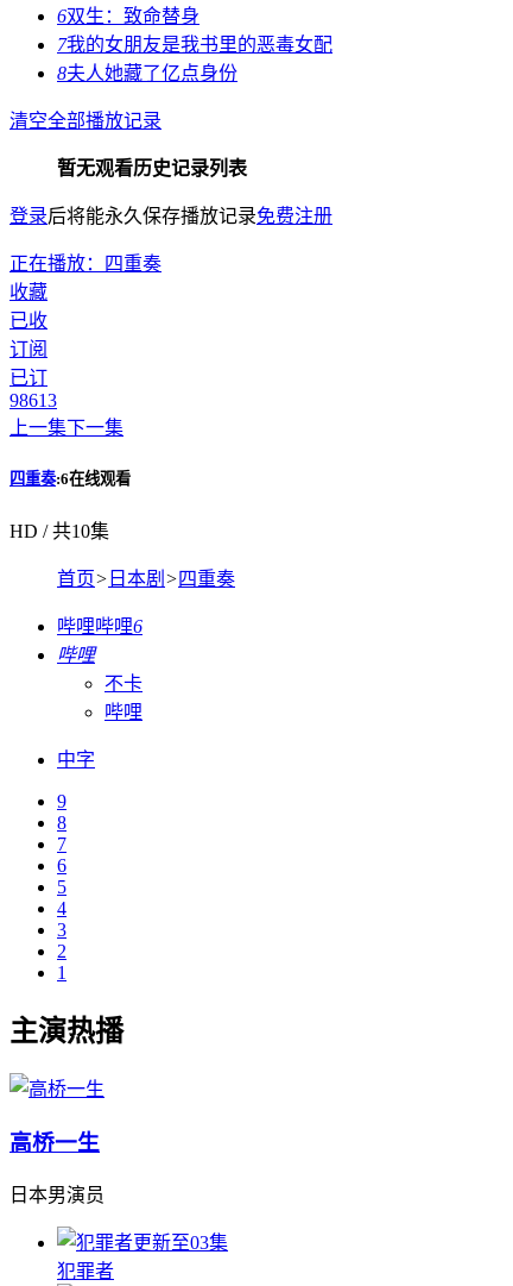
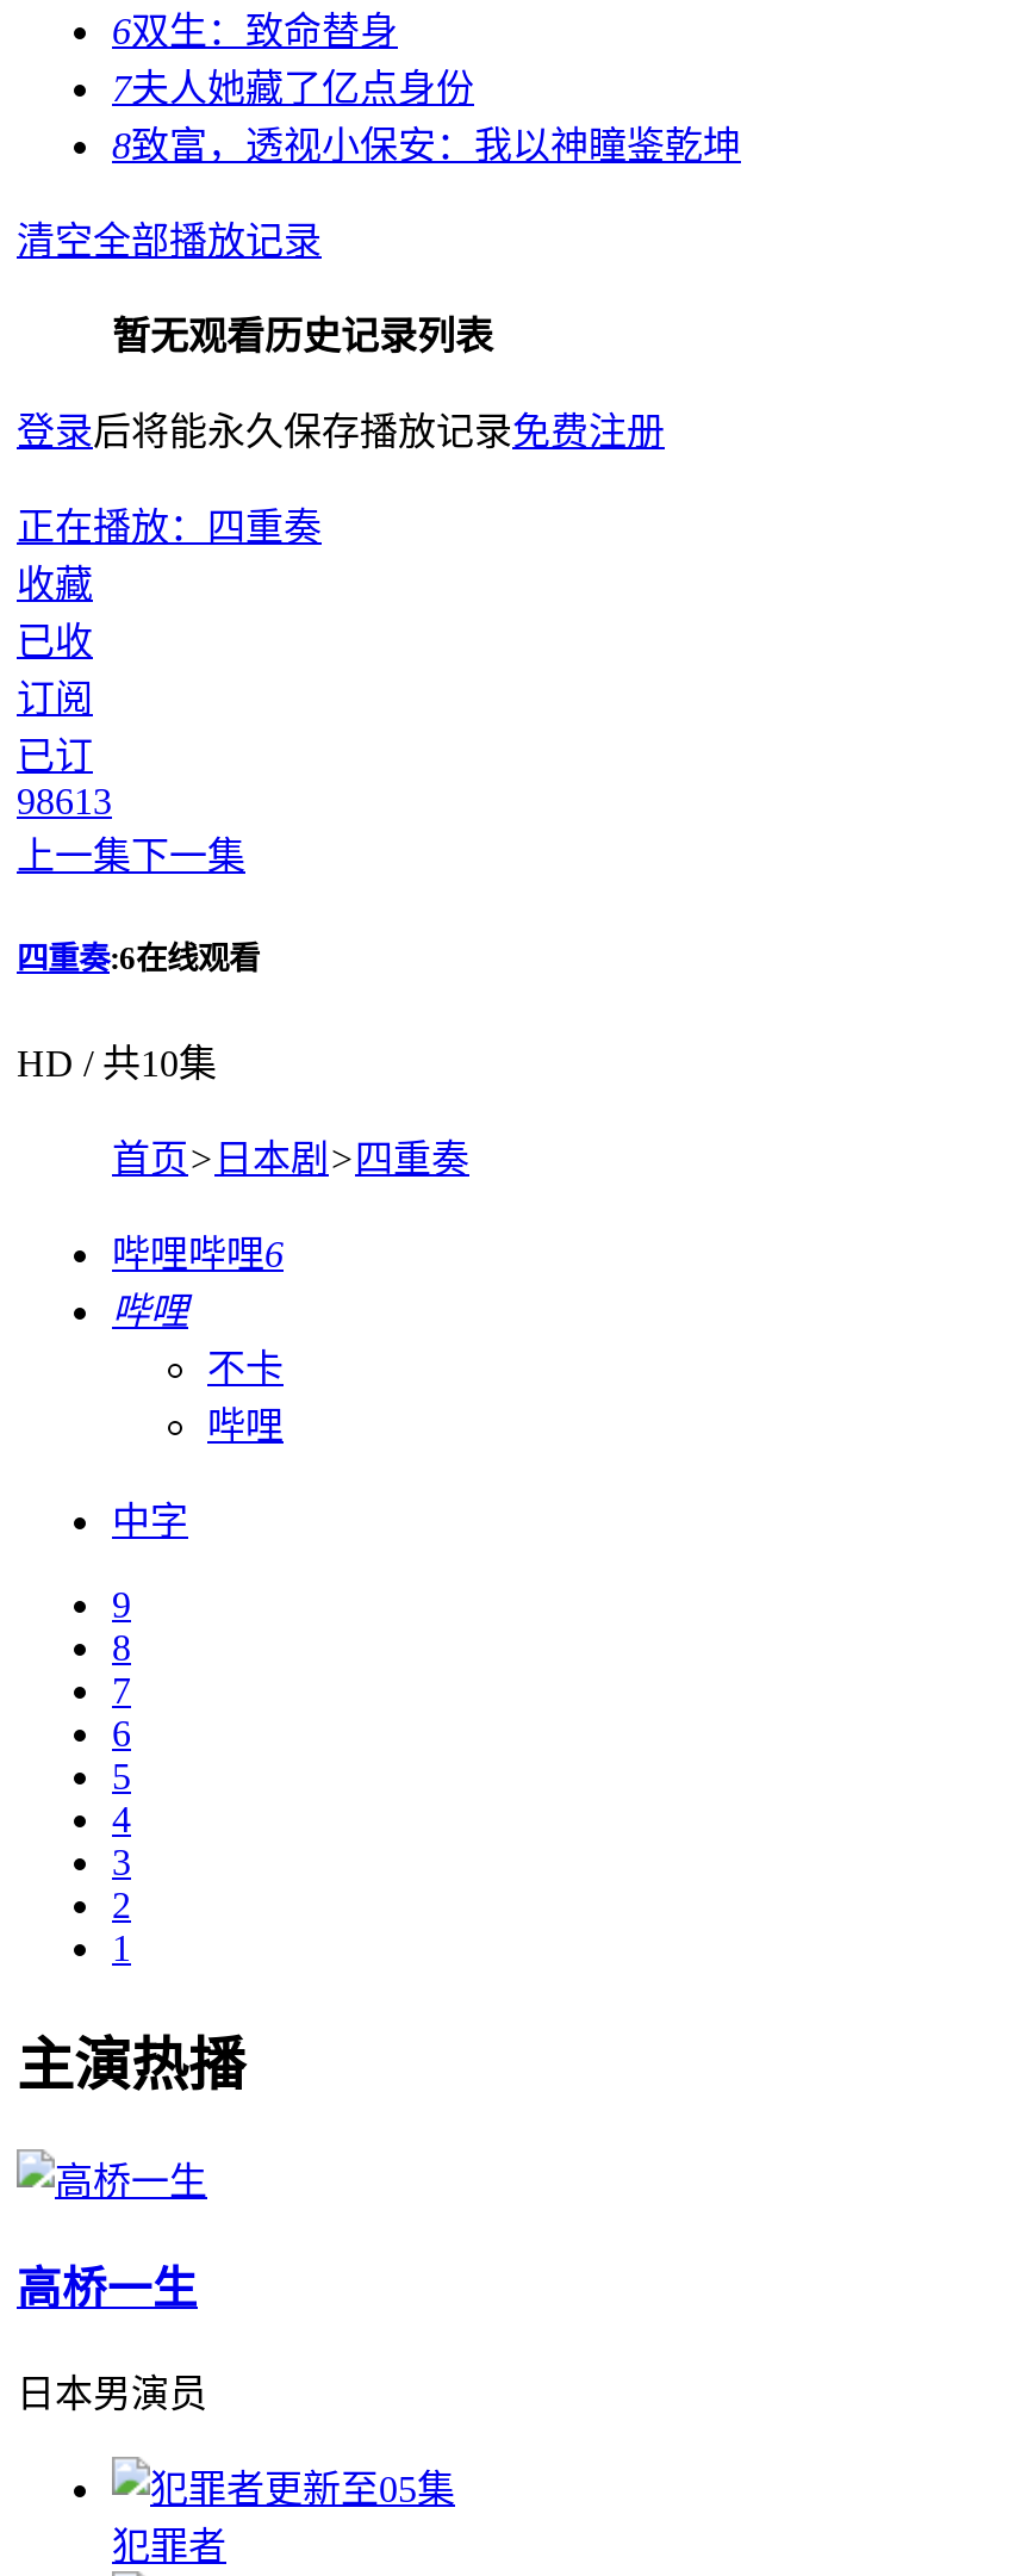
[57,34,332,83] 7我的女朋友是我书里的恶毒女配 | 8夫人她藏了亿点身份 -> [112,68,741,166] 7夫人她藏了亿点身份 | 8致富，透视小保安：我以神瞳鉴乾坤
[133,1232,228,1252] 更新至03集 -> [264,2468,455,2508] 更新至05集

